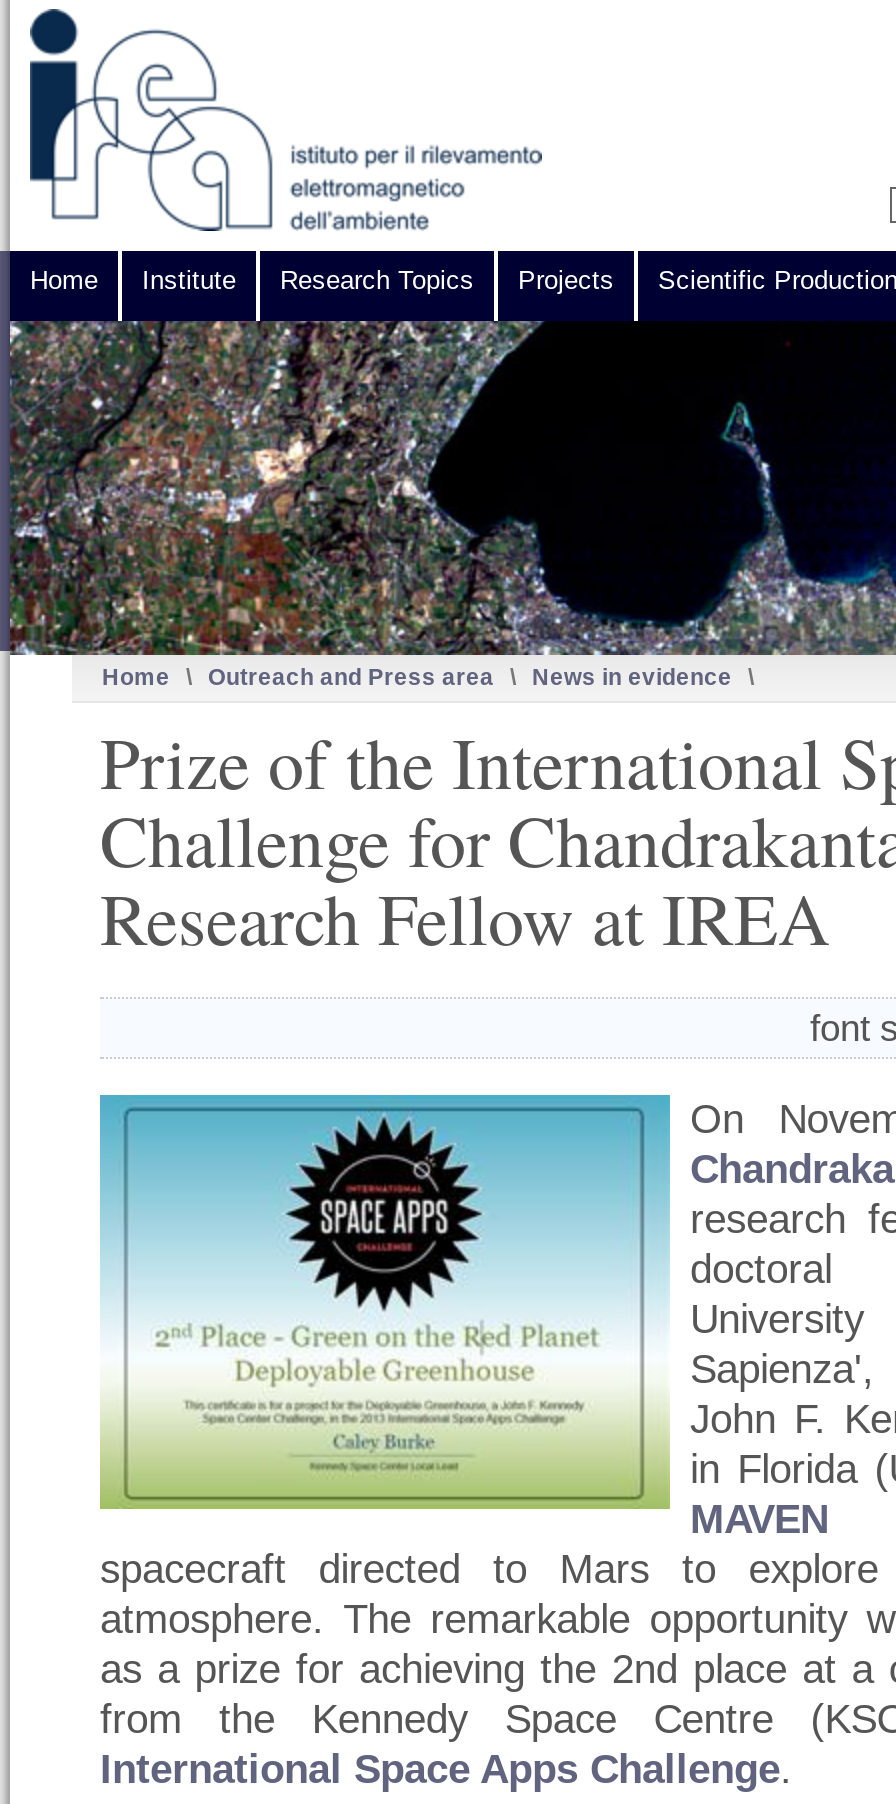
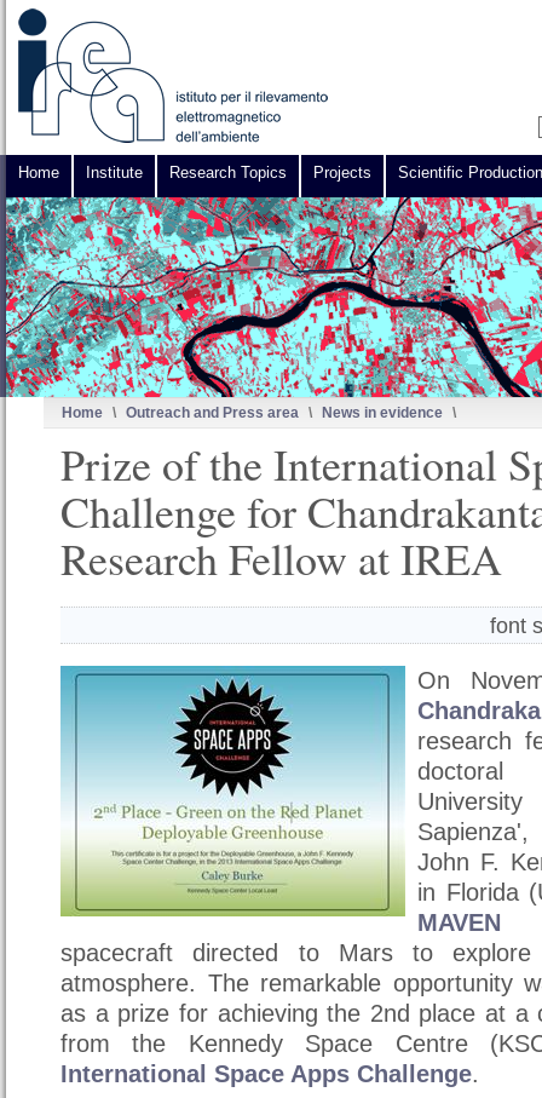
[10,319,890,657] [image] -> [5,196,538,399] [image]

